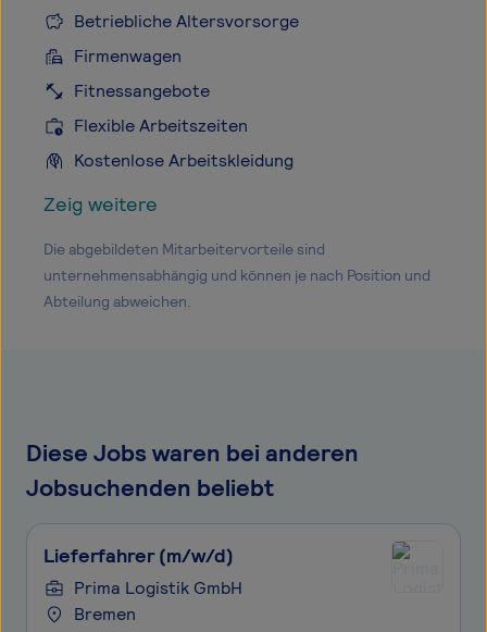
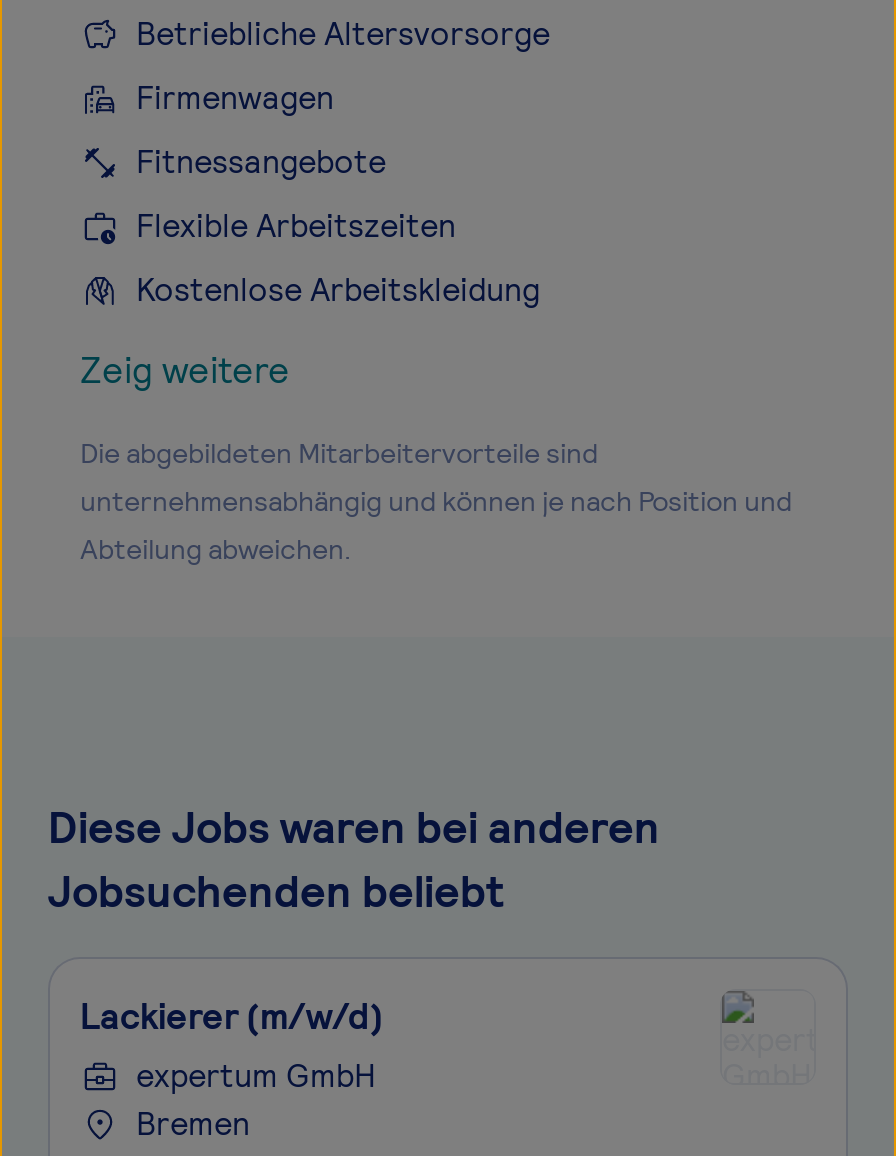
[43,543,242,599] Lieferfahrer (m/w/d) | Prima Logistik GmbH -> [80,993,384,1097] Lackierer (m/w/d) | expertum GmbH

